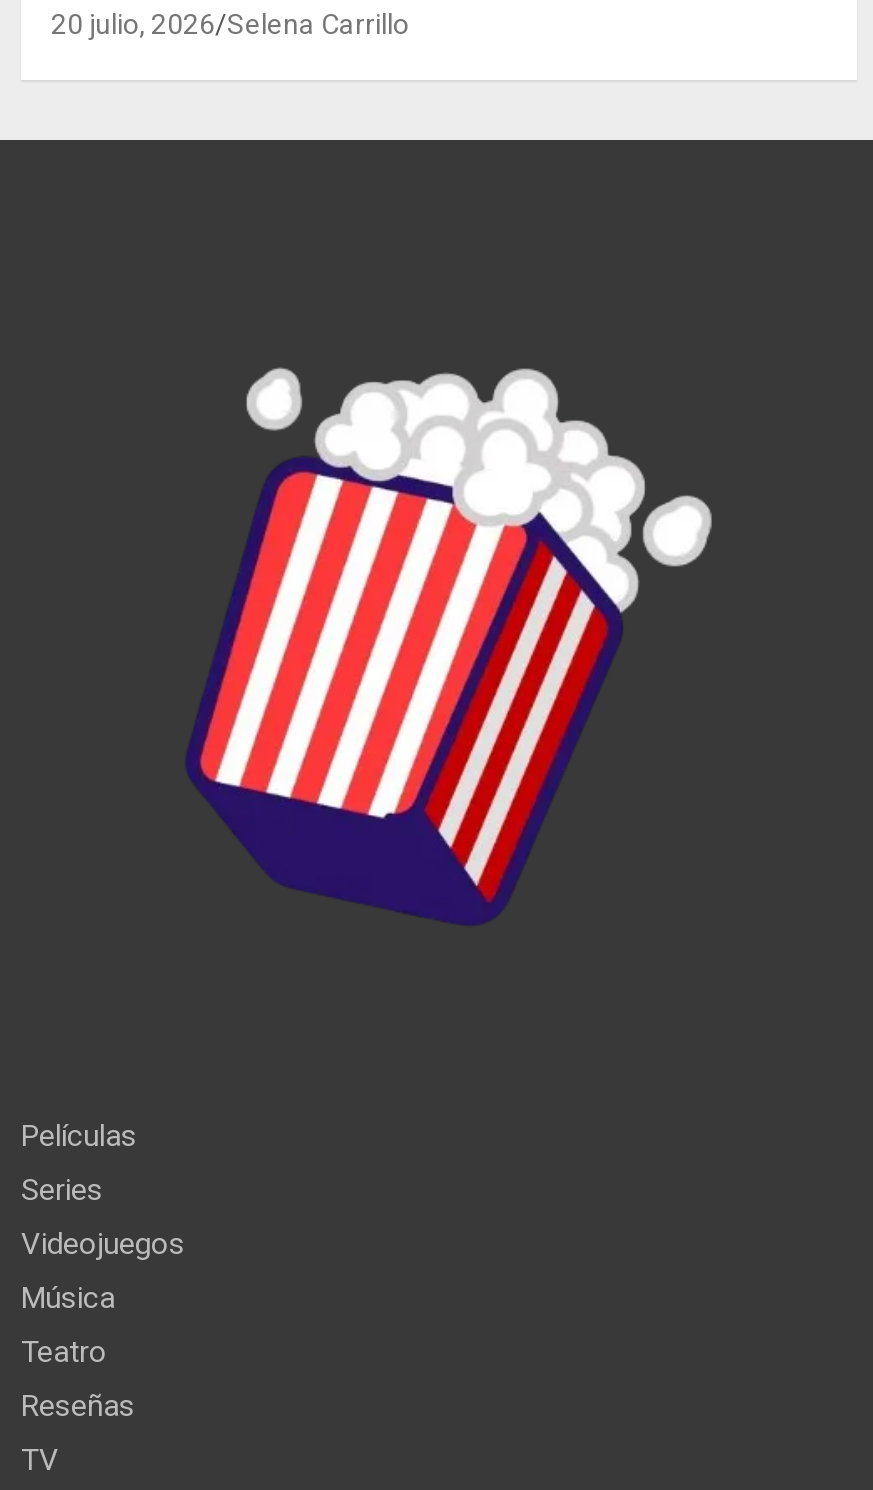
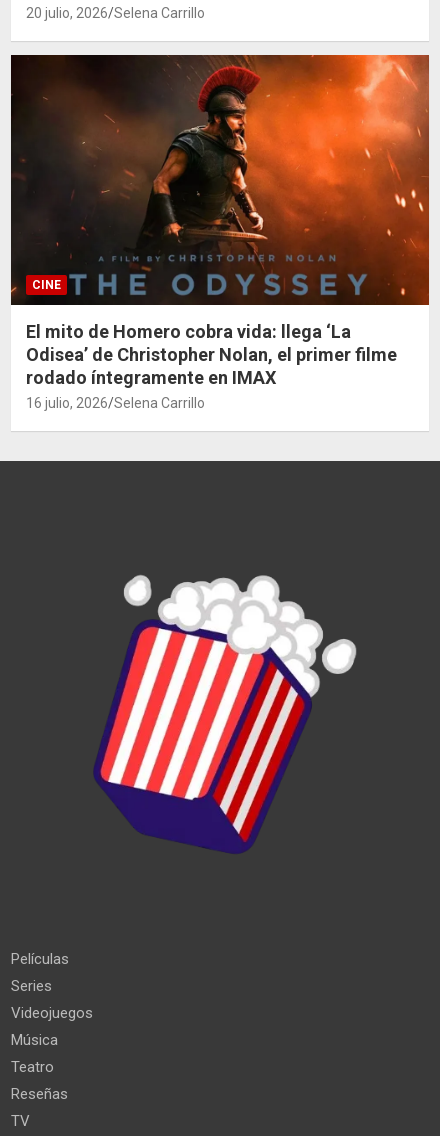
none -> [10,54,430,411] [image] | CINE | El mito de Homero cobra vida: llega ‘La | Odisea’ de Christopher Nolan, el primer filme | rodado íntegramente en IMAX | 16 julio, 2026 Selena Carrillo

